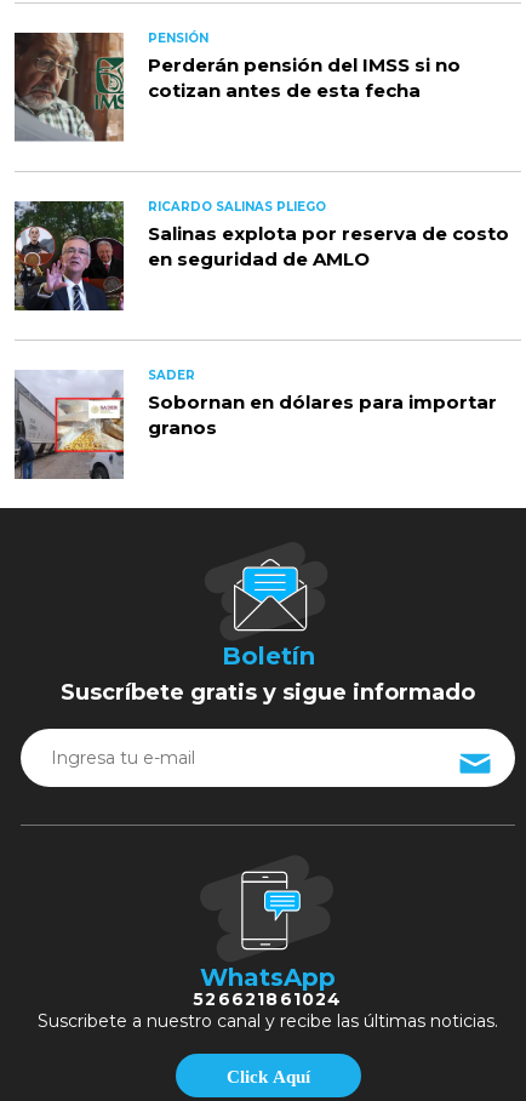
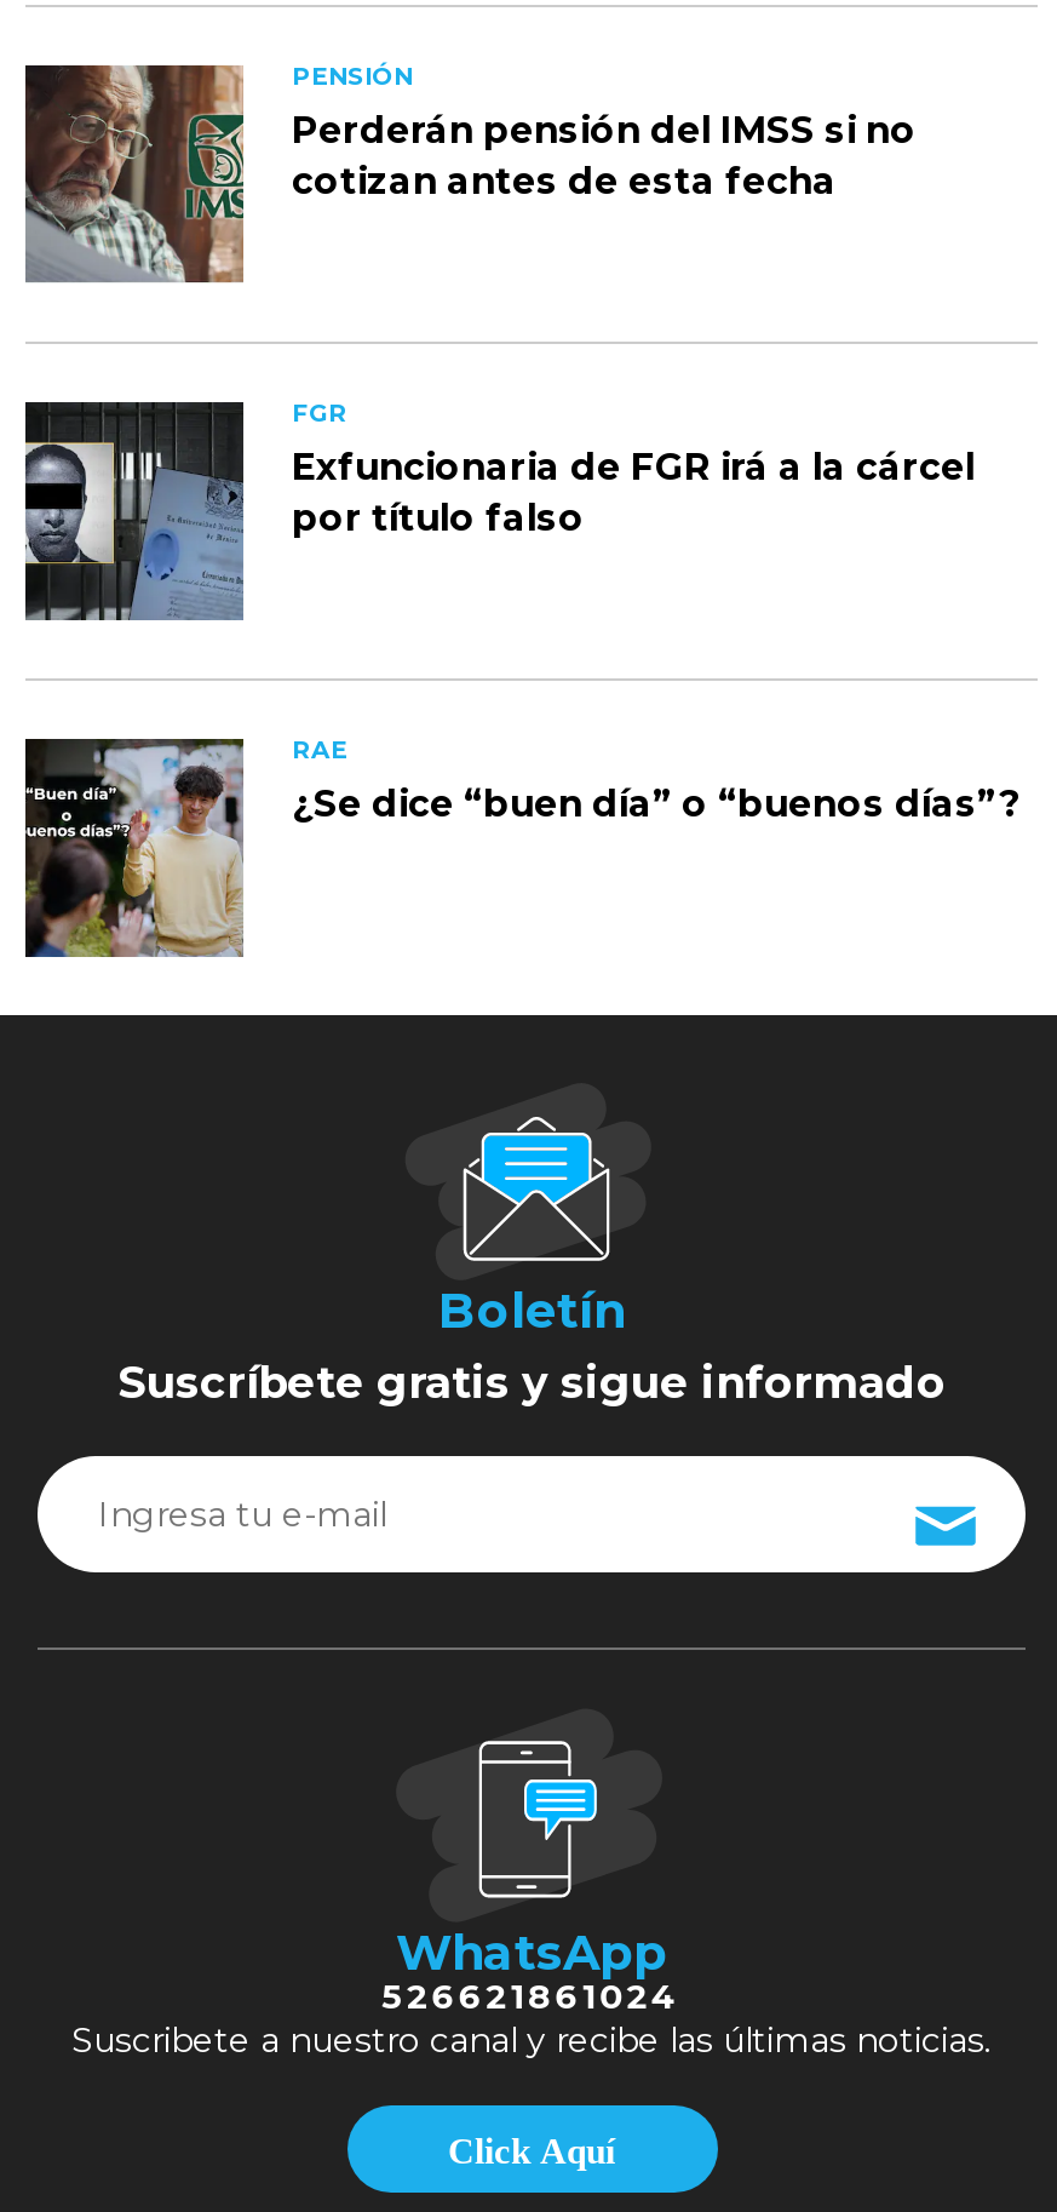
[13,199,509,312] [image] | RICARDO SALINAS PLIEGO | Salinas explota por reserva de costo | en seguridad de AMLO -> [23,398,975,623] [image] | FGR | Exfuncionaria de FGR irá a la cárcel | por título falso
[13,368,497,480] [image] | SADER | Sobornan en dólares para importar | granos -> [23,734,1021,959] [image] | RAE | ¿Se dice “buen día” o “buenos días”?

